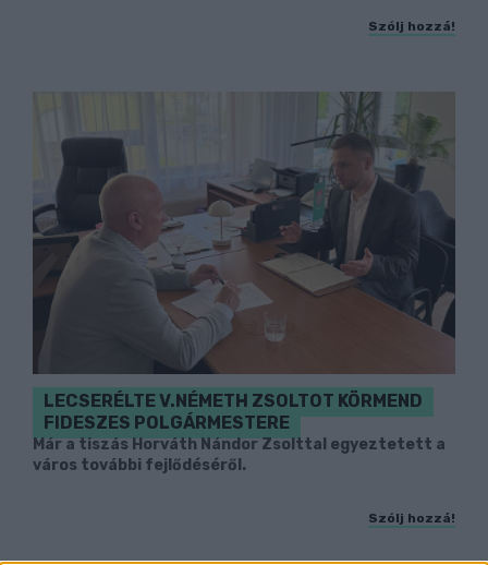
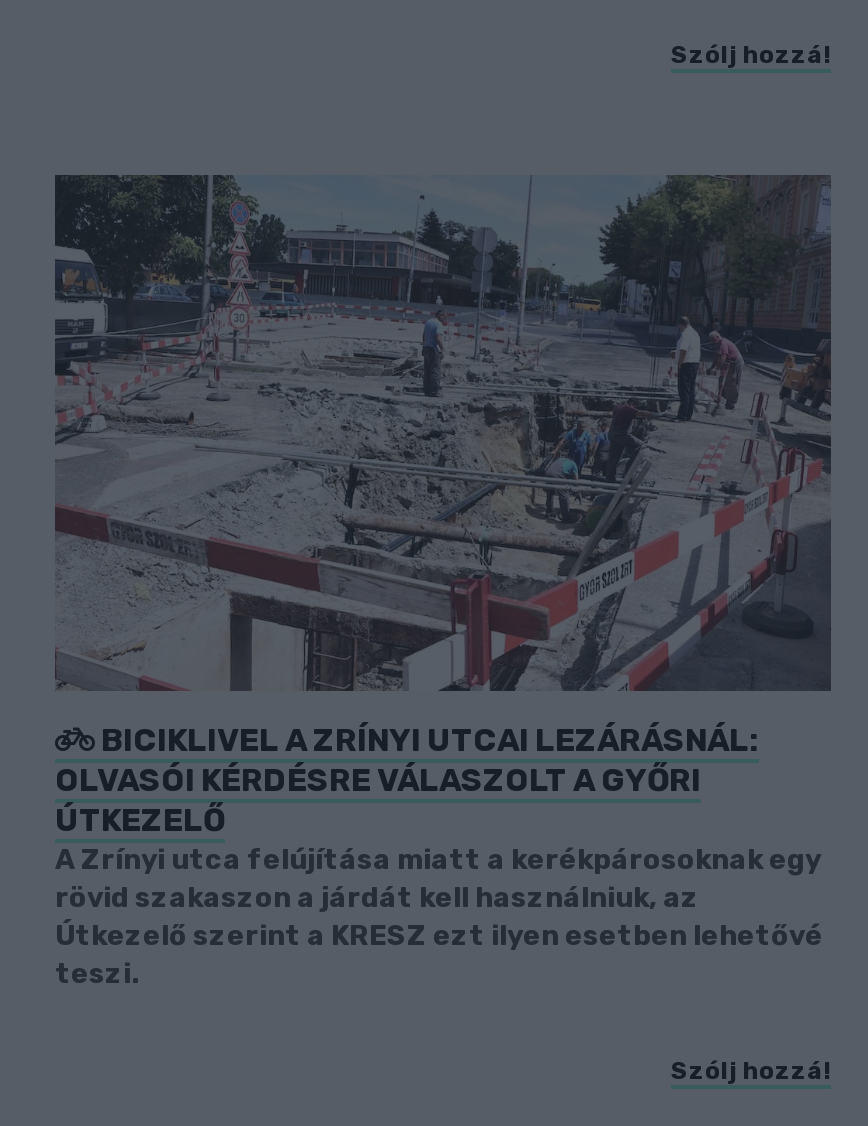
[33,92,454,474] [image] | LECSERÉLTE V.NÉMETH ZSOLTOT KÖRMEND | FIDESZES POLGÁRMESTERE | Már a tiszás Horváth Nándor Zsolttal egyeztetett a | város további fejlődéséről. -> [53,174,831,992] [image] | BICIKLIVEL A ZRÍNYI UTCAI LEZÁRÁSNÁL: | OLVASÓI KÉRDÉSRE VÁLASZOLT A GYŐRI | ÚTKEZELŐ | A Zrínyi utca felújítása miatt a kerékpárosoknak egy | rövid szakaszon a járdát kell használniuk, az | Útkezelő szerint a KRESZ ezt ilyen esetben lehetővé | teszi.

